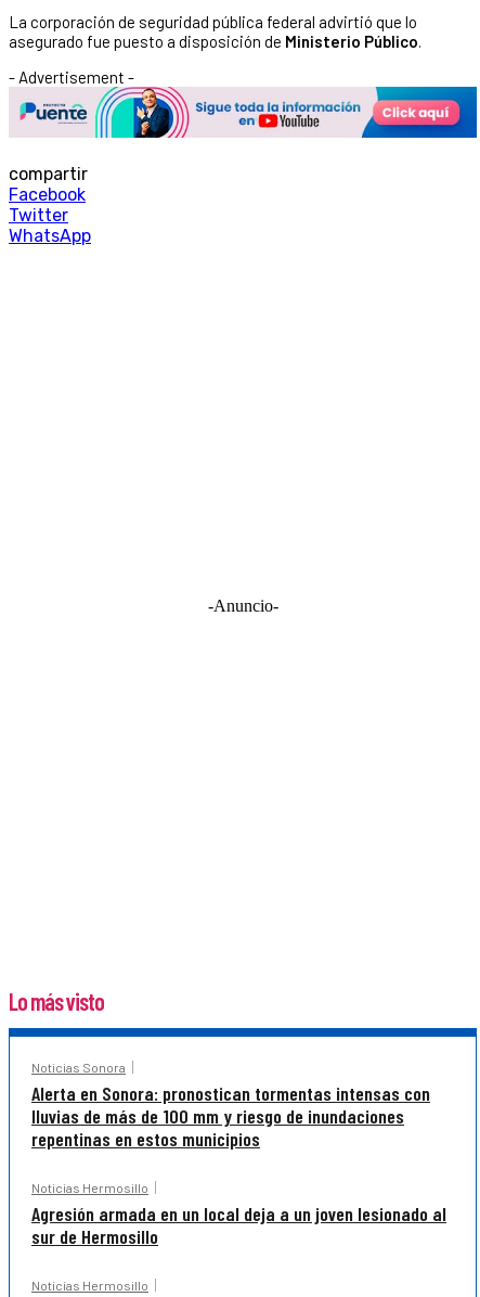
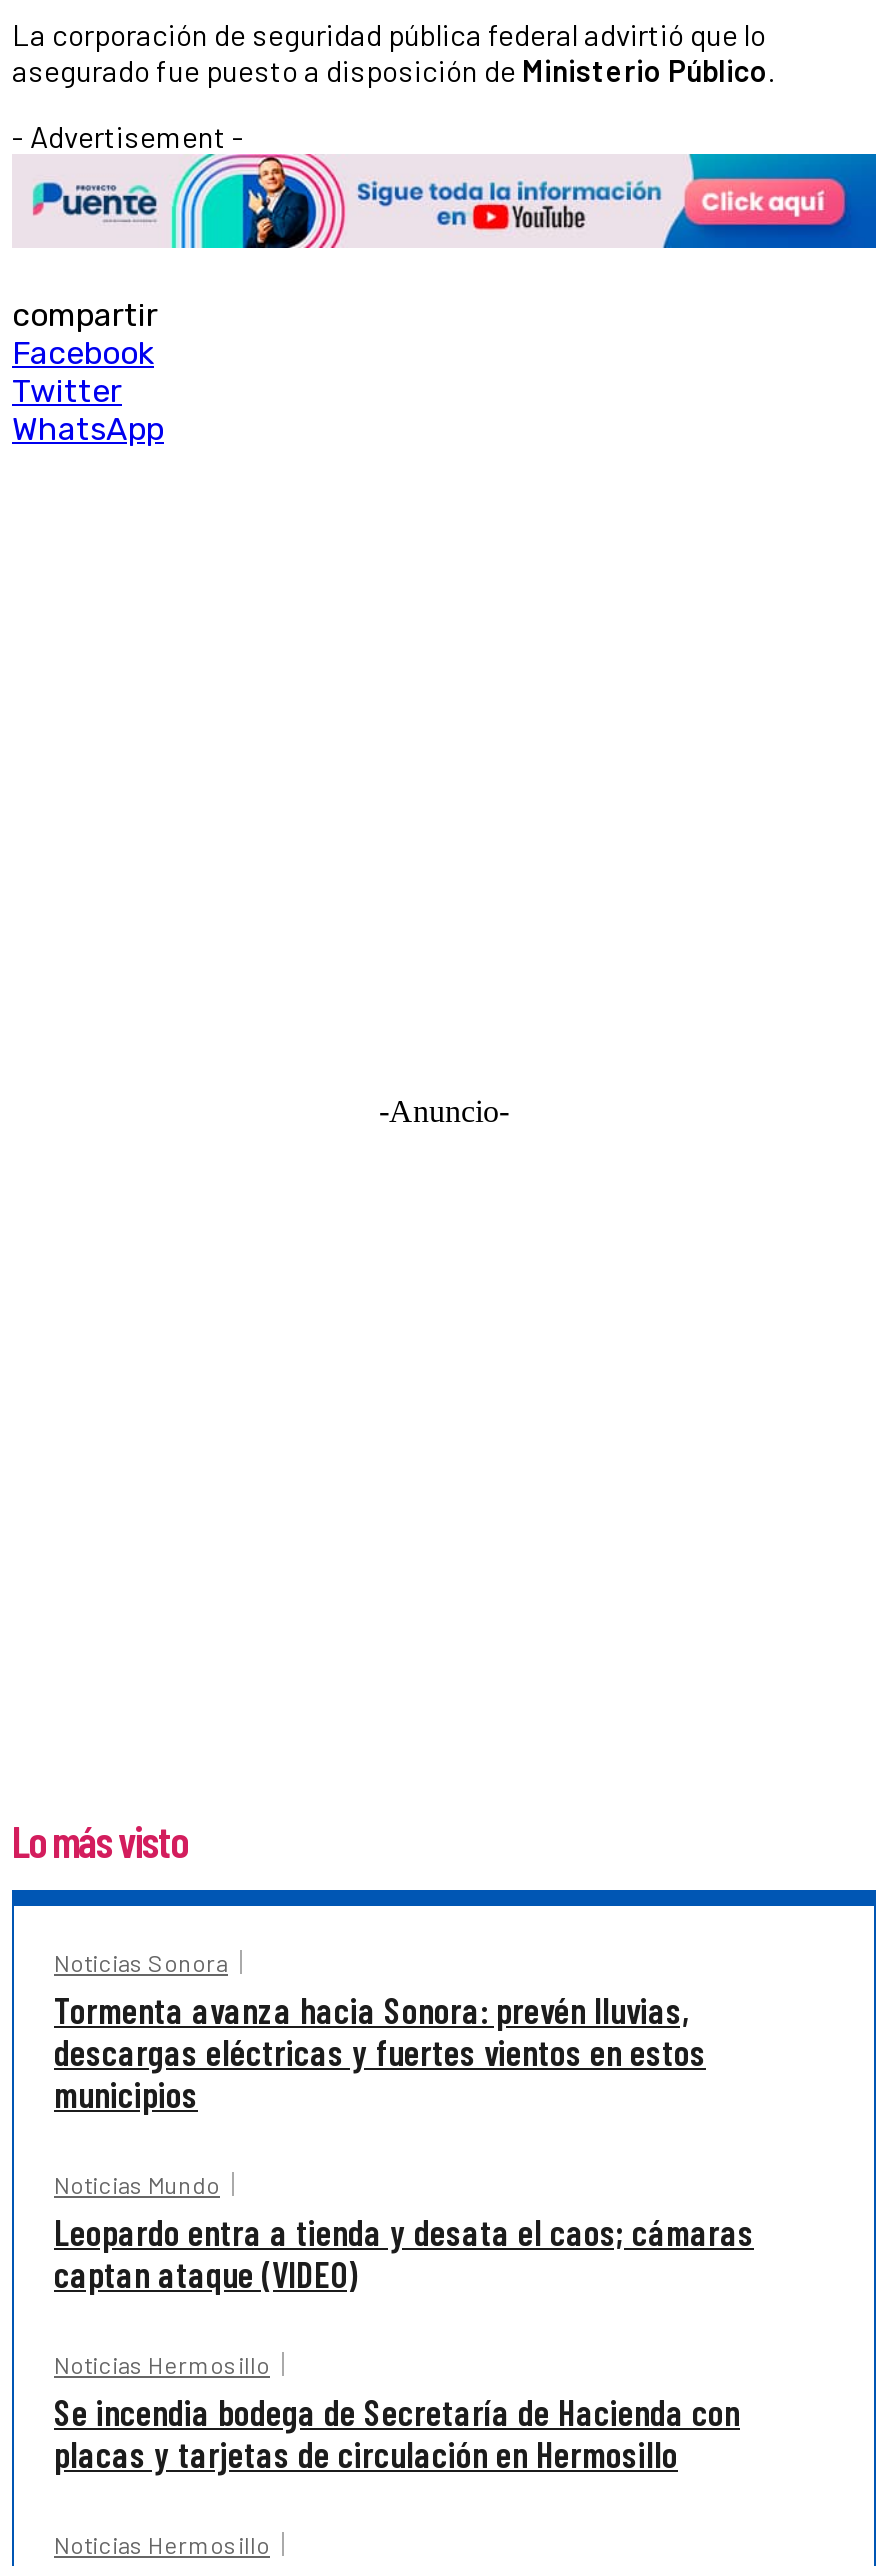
[31,1081,430,1151] Alerta en Sonora: pronostican tormentas intensas con | lluvias de más de 100 mm y riesgo de inundaciones | repentinas en estos municipios -> [54,1988,754,2296] Tormenta avanza hacia Sonora: prevén lluvias, | descargas eléctricas y fuertes vientos en estos | municipios | Noticias Mundo | Leopardo entra a tienda y desata el caos; cámaras | captan ataque (VIDEO)
[31,1202,446,1248] Agresión armada en un local deja a un joven lesionado al | sur de Hermosillo -> [54,2390,740,2476] Se incendia bodega de Secretaría de Hacienda con | placas y tarjetas de circulación en Hermosillo

